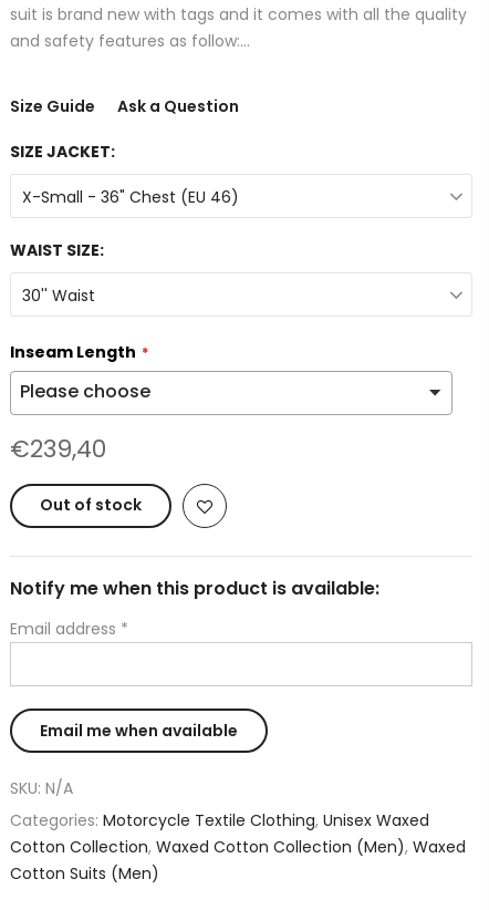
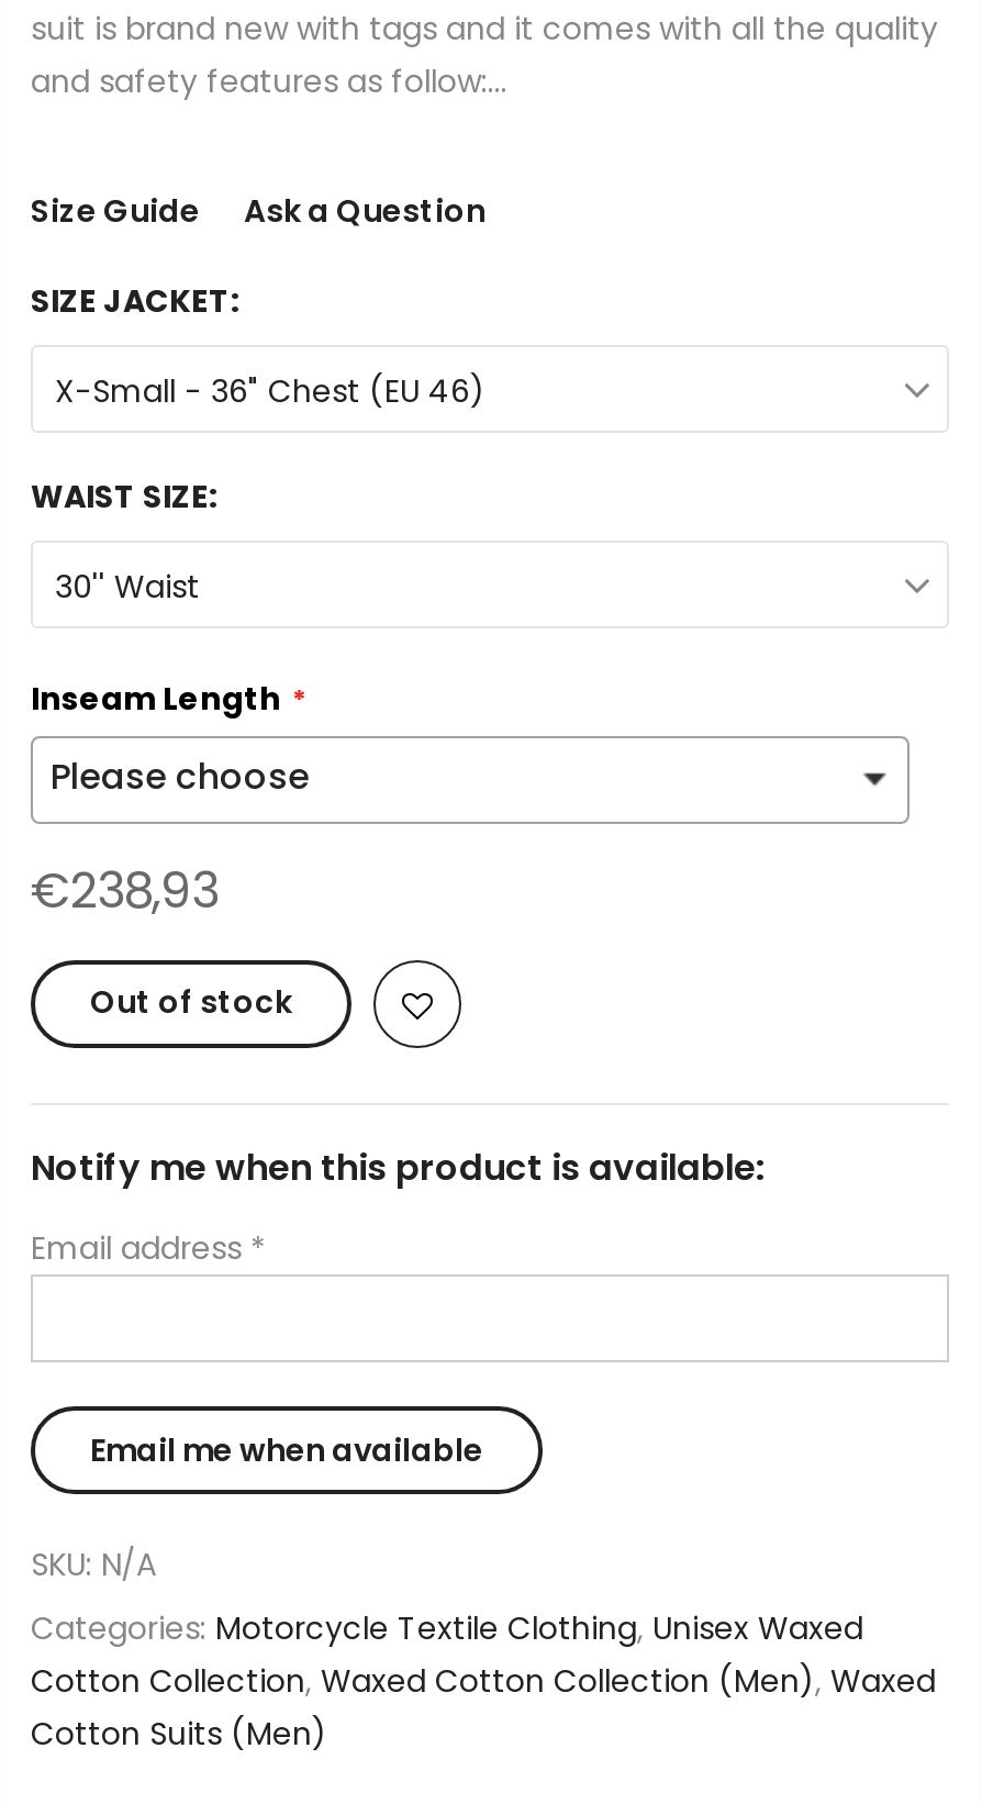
[10,431,106,466] €239,40 -> [31,856,217,924] €238,93

